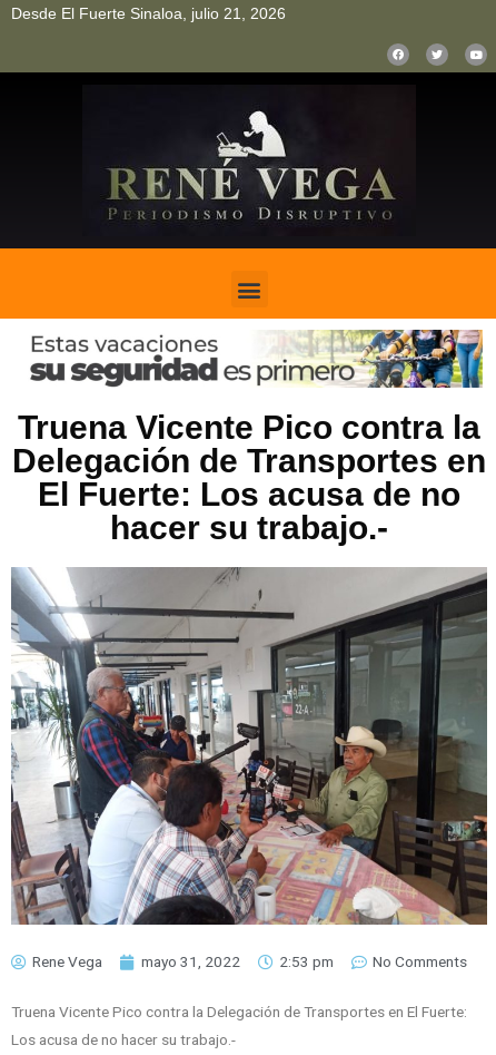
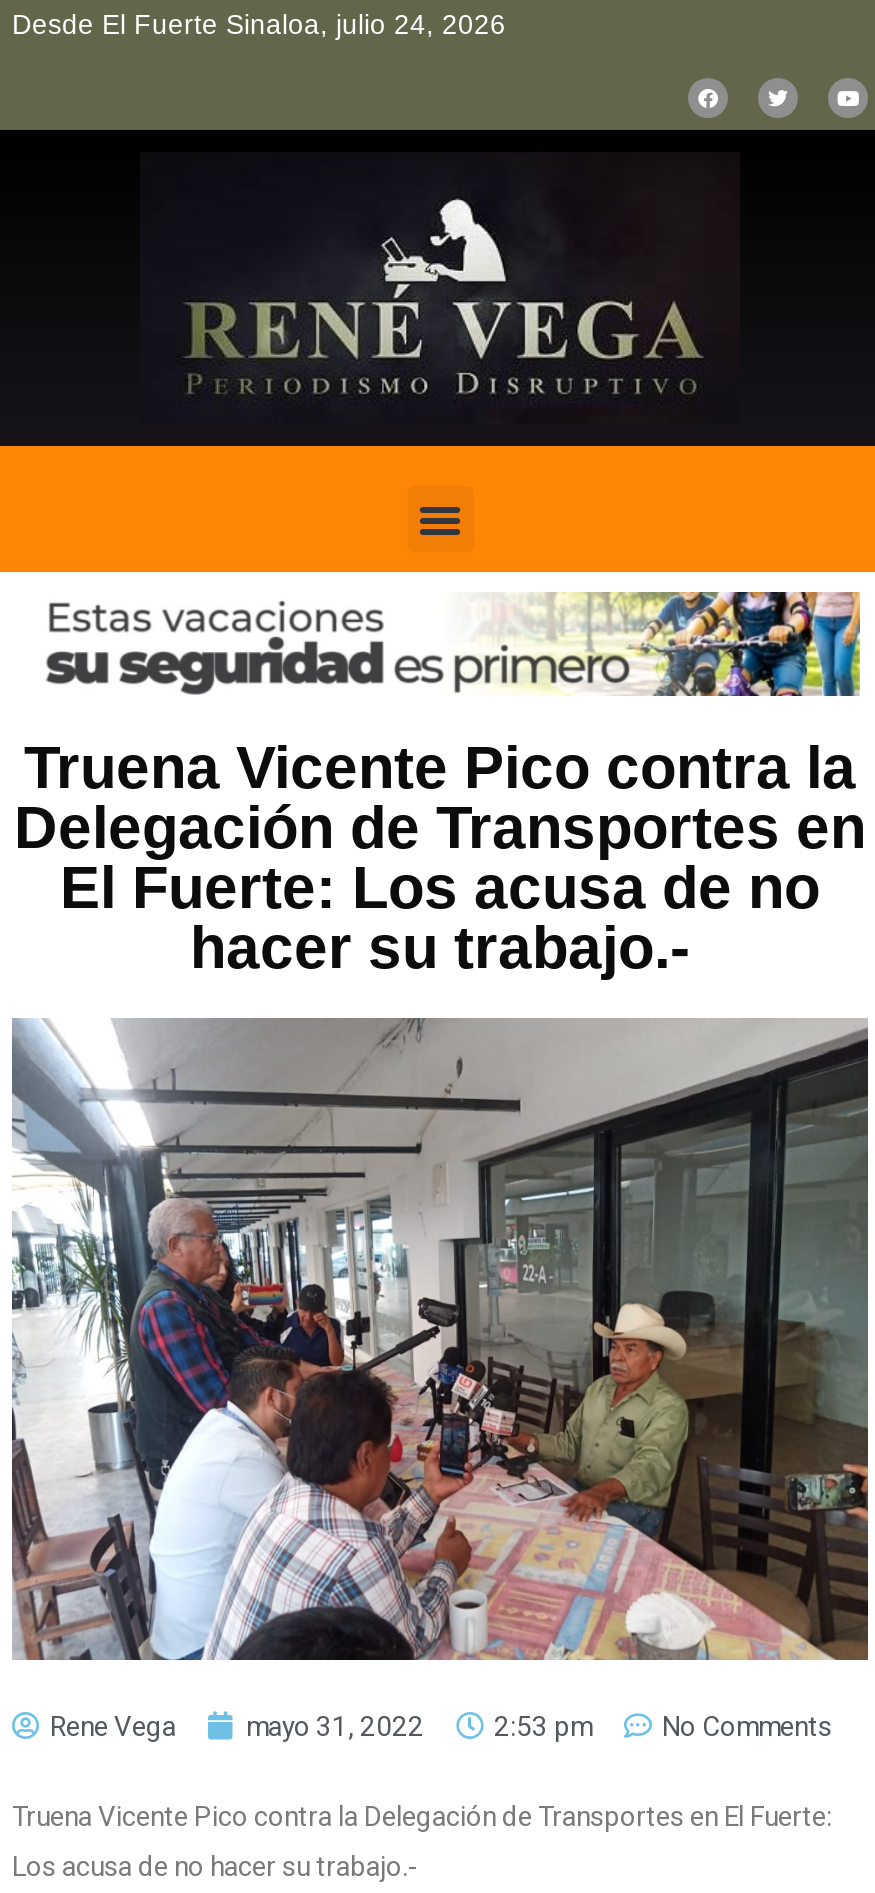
[11,6,286,22] Desde El Fuerte Sinaloa, julio 21, 2026 -> [12,10,506,40] Desde El Fuerte Sinaloa, julio 24, 2026

